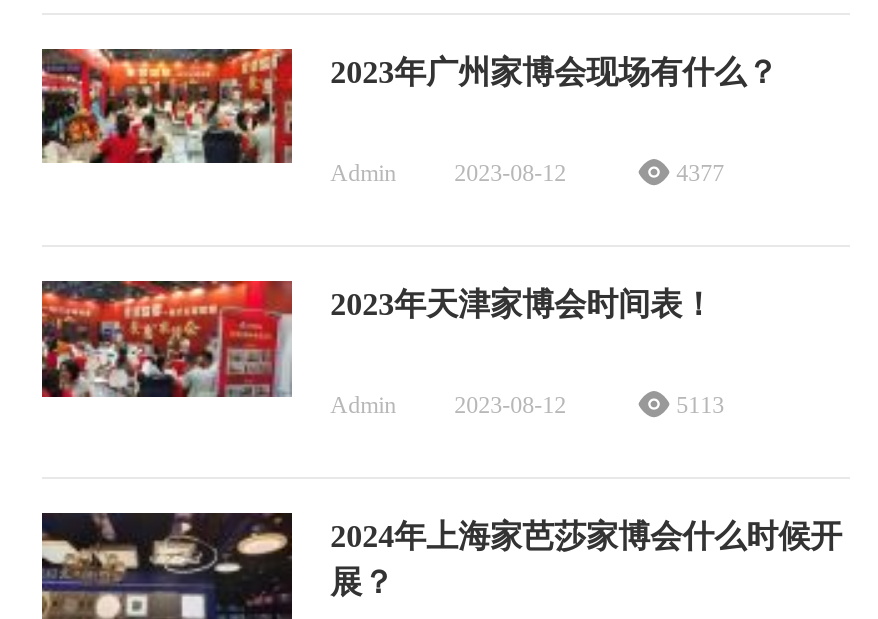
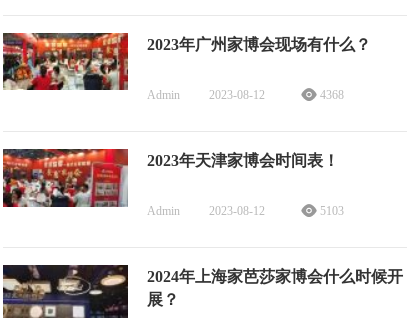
[676,158,724,186] 4377 -> [320,88,344,102] 4368
[676,391,724,419] 5113 -> [320,204,344,218] 5103

